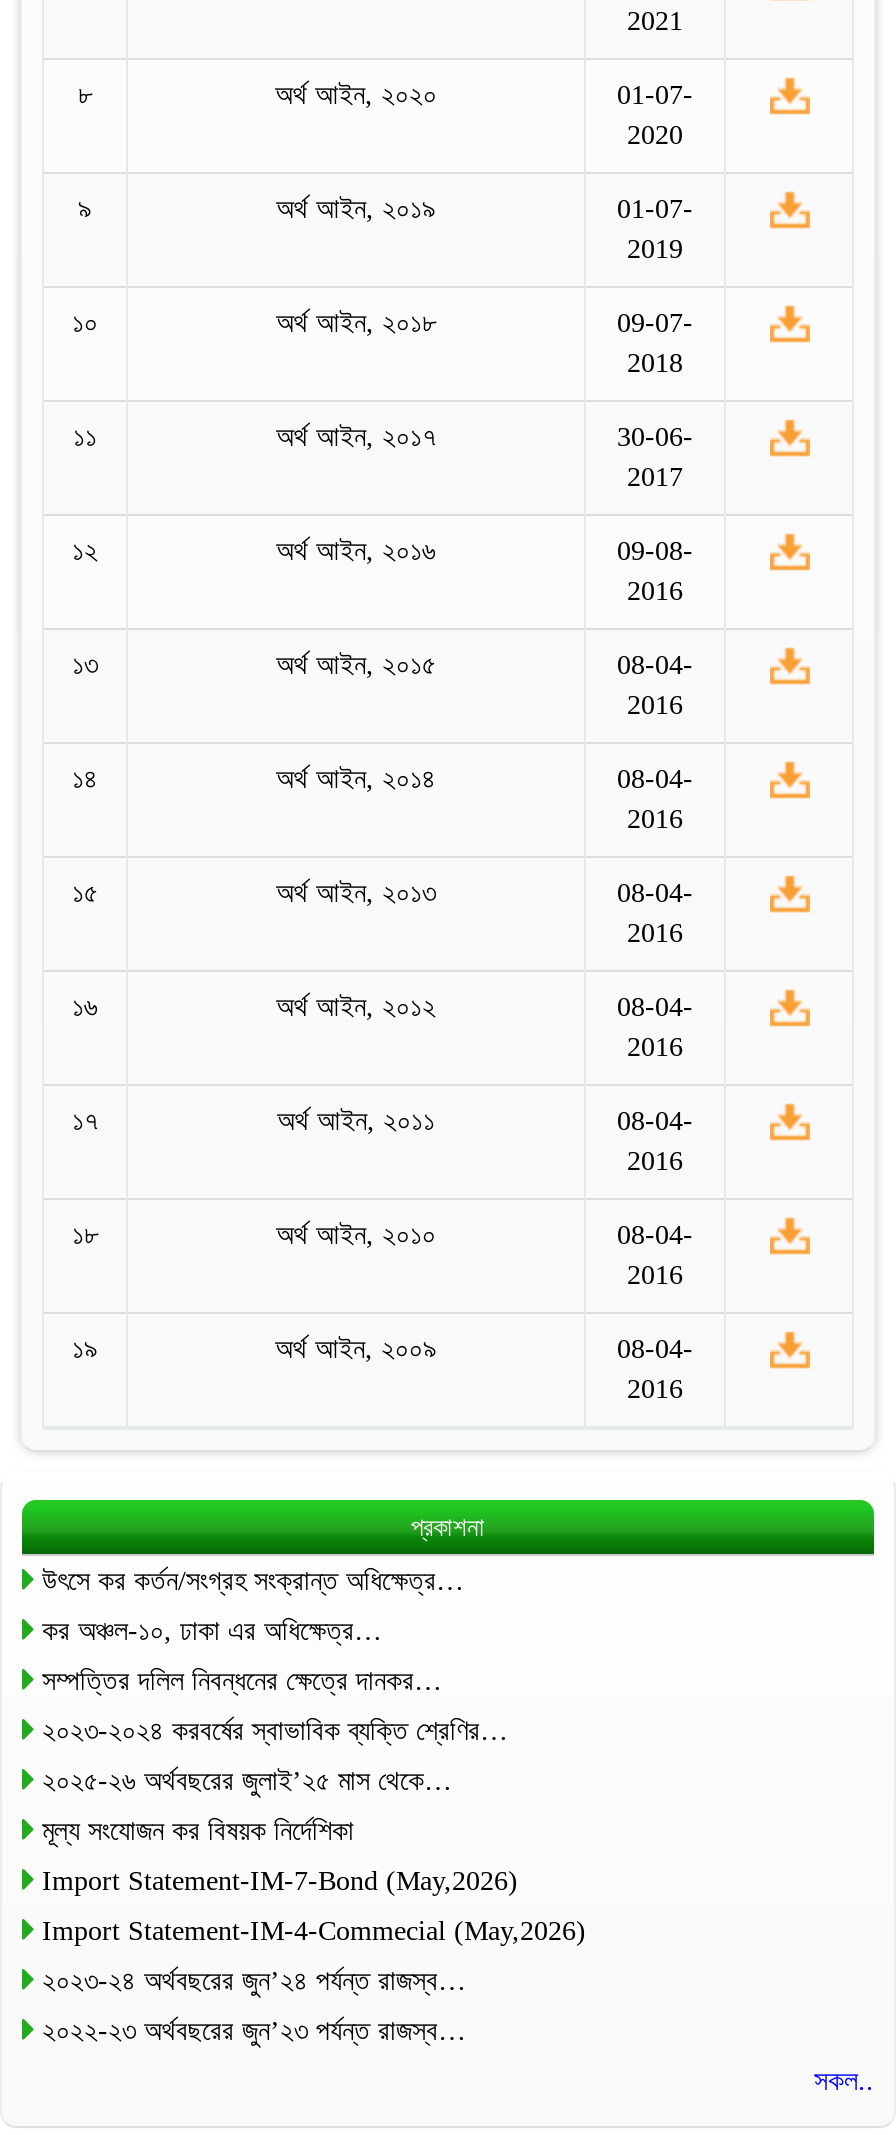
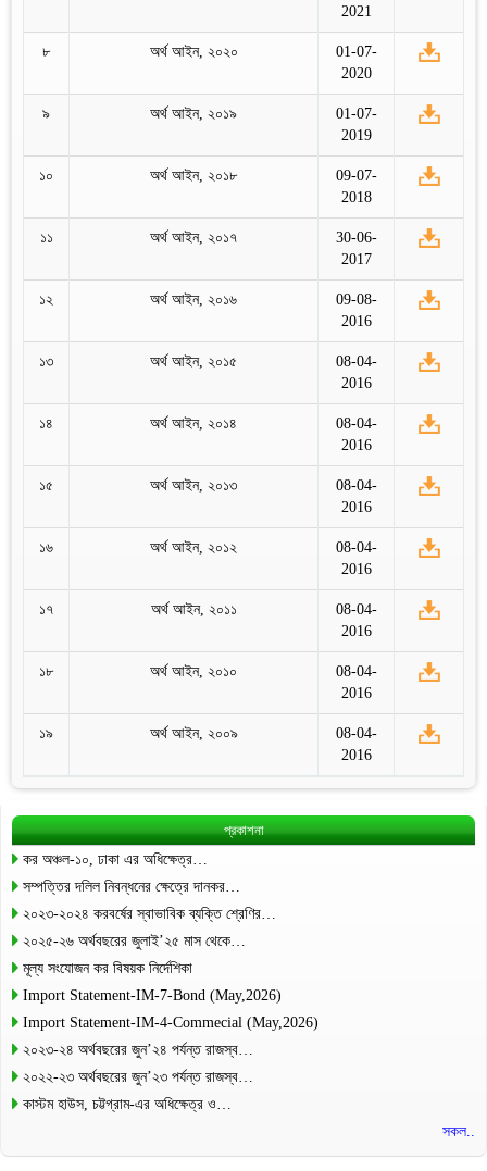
[42,1565,464,1595] উৎসে কর কর্তন/সংগ্রহ সংক্রান্ত অধিক্ষেত্র… -> none
moved [42,1615,586,2045] -> [23,851,319,1085]: কর অঞ্চল-১০, ঢাকা এর অধিক্ষেত্র… | সম্পত্তির দলিল নিবন্ধনের ক্ষেত্রে দানকর… | ২০২৩-২০২৪ করবর্ষের স্বাভাবিক ব্যক্তি শ্রেণির… | ... | ২০২৩-২৪ অর্থবছরের জুন’২৪ পর্যন্ত রাজস্ব… | ২০২২-২৩ অর্থবছরের জুন’২৩ পর্যন্ত রাজস্ব…
none -> [23,1096,232,1112] কাস্টম হাউস, চট্টগ্রাম-এর অধিক্ষেত্র ও…

